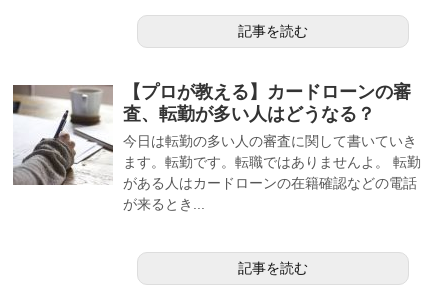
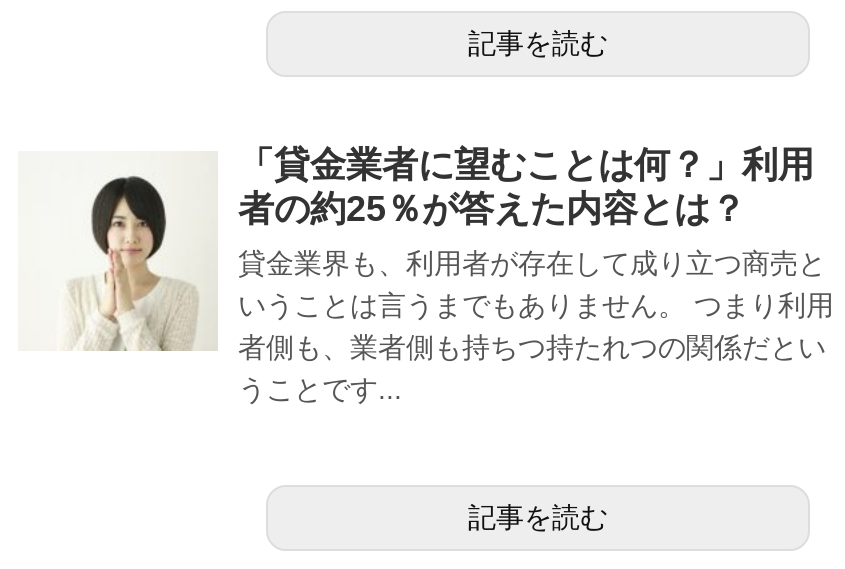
[12,82,421,212] [image] | 【プロが教える】カードローンの審 | 査、転勤が多い人はどうなる？ | 今日は転勤の多い人の審査に関して書いていき | ます。転勤です。転職ではありませんよ。 転勤 | がある人はカードローンの在籍確認などの電話 | が来るとき... -> [18,145,834,405] [image] | 「貸金業者に望むことは何？」利用 | 者の約25％が答えた内容とは？ | 貸金業界も、利用者が存在して成り立つ商売と | いうことは言うまでもありません。 つまり利用 | 者側も、業者側も持ちつ持たれつの関係だとい | うことです...

